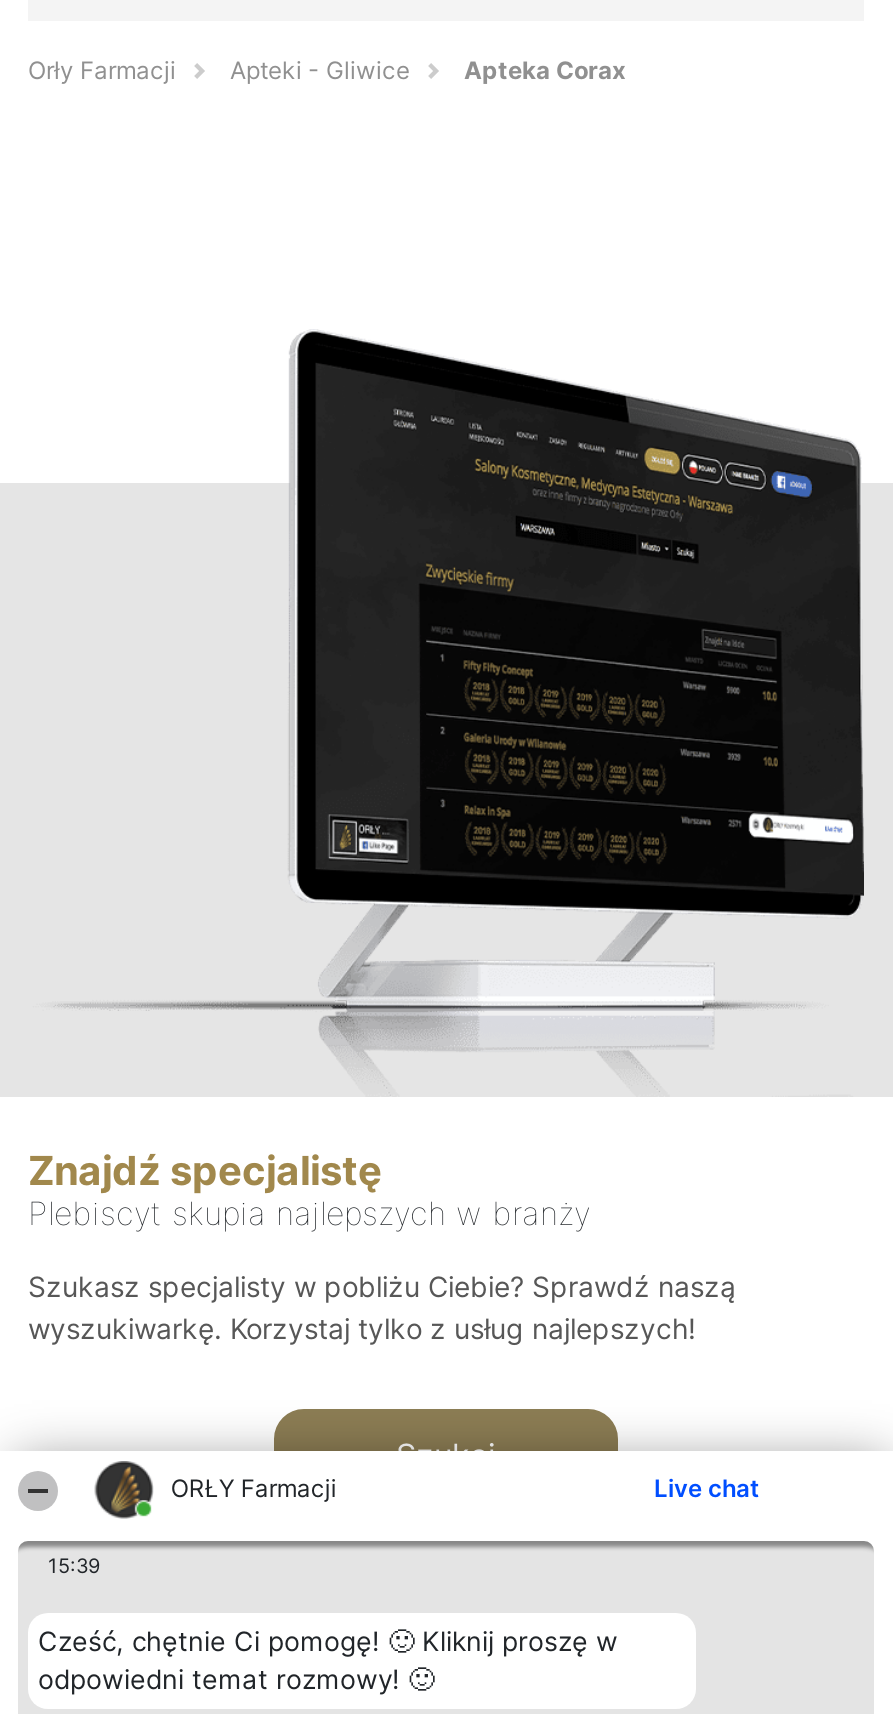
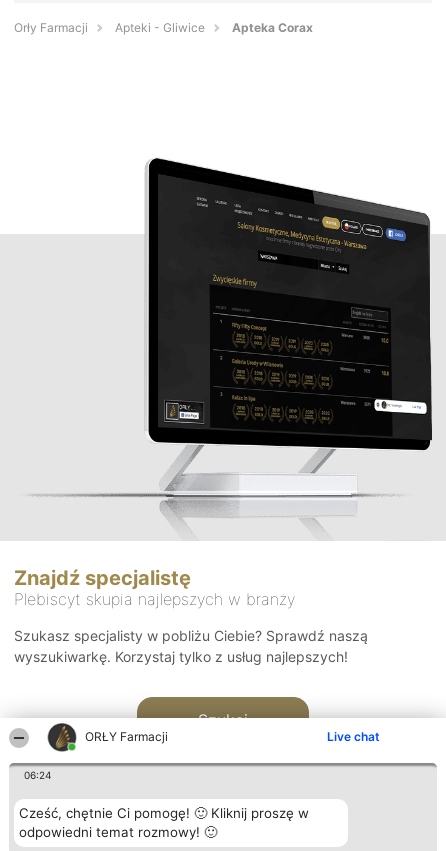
[48,1553,100,1577] 15:39 -> [24,769,51,781] 06:24

